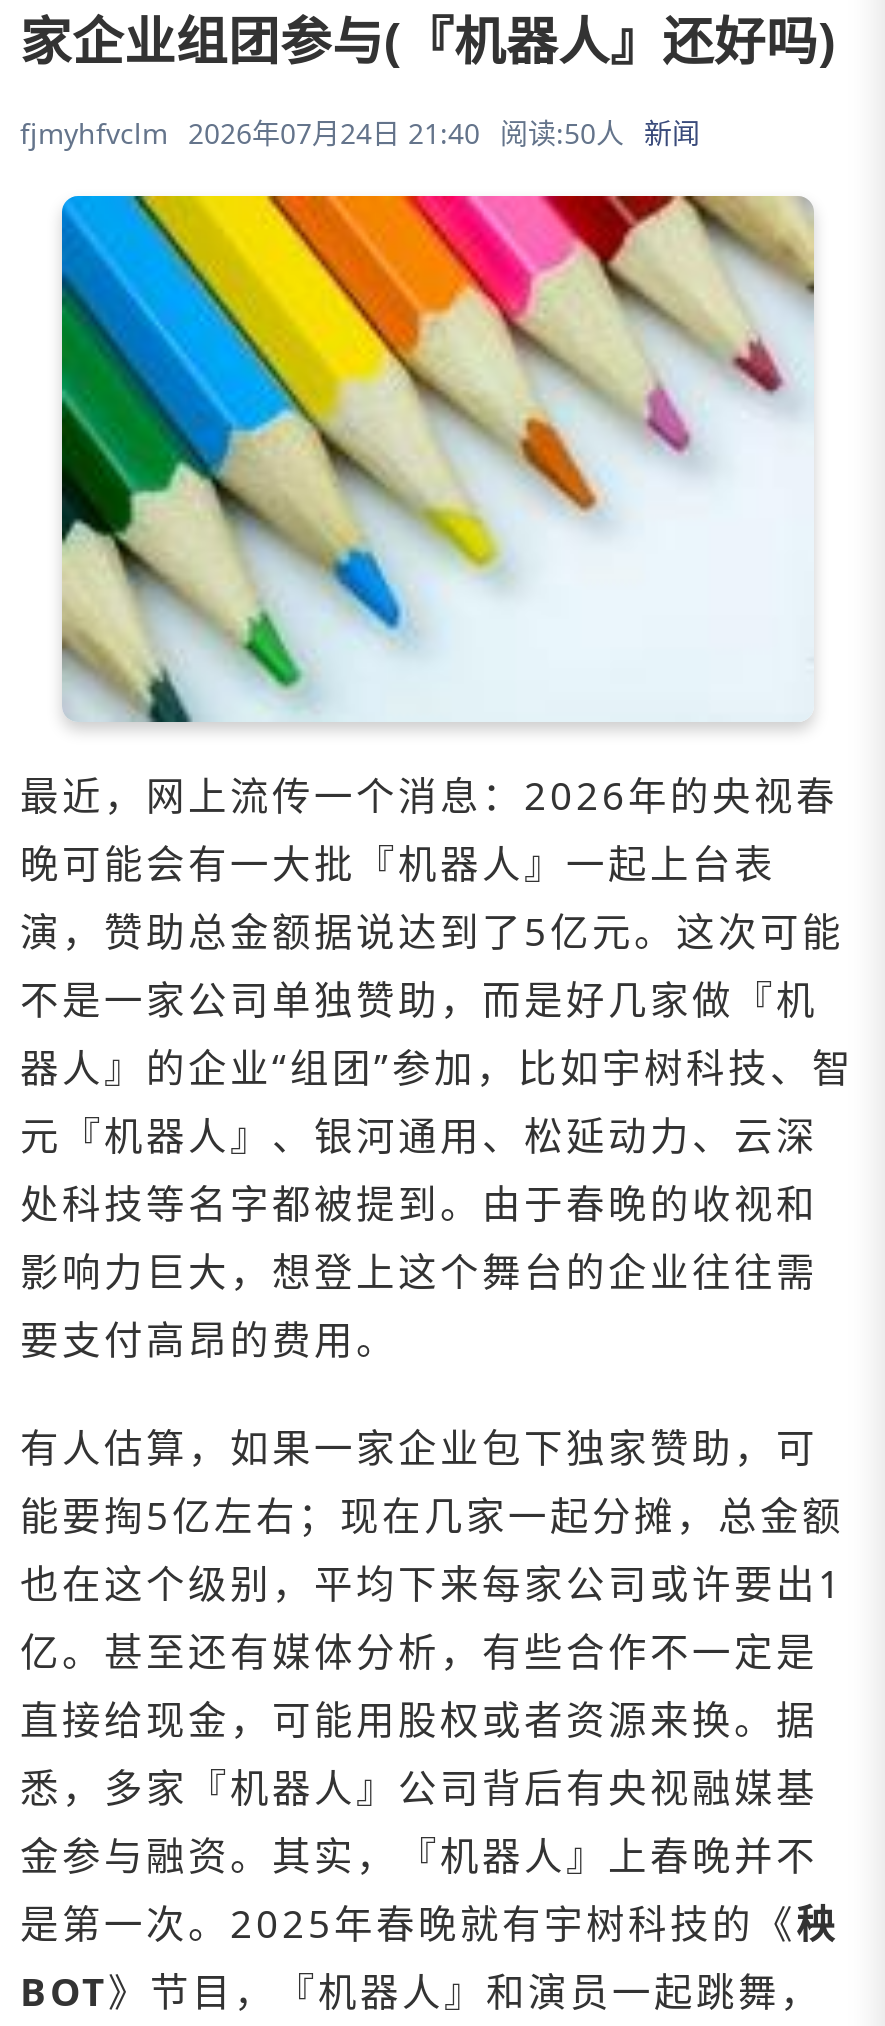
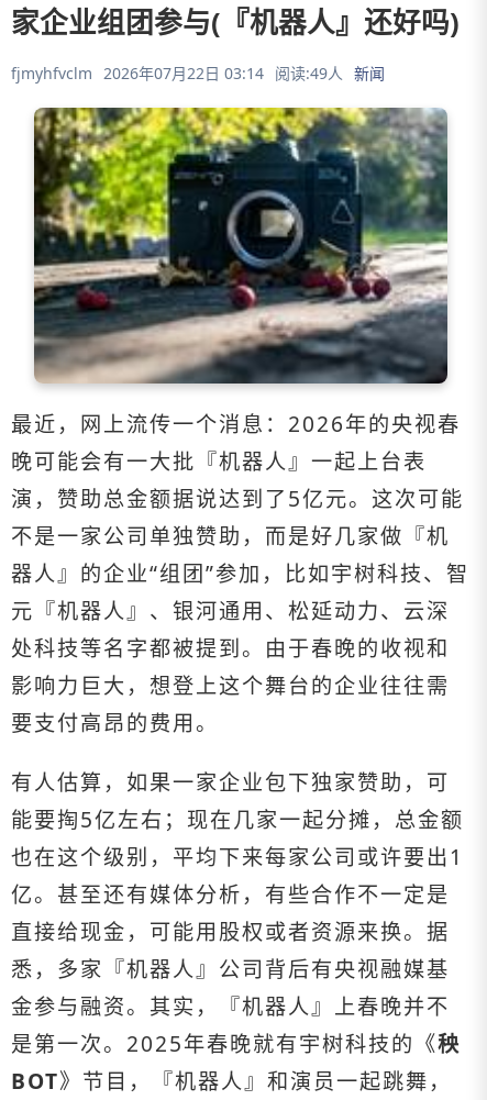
[20,114,700,152] fjmyhfvclm 2026年07月24日 21:40 阅读:50人 新闻 -> [11,63,385,84] fjmyhfvclm 2026年07月22日 03:14 阅读:49人 新闻
[60,194,814,724] [image] -> [33,107,449,385] [image]

